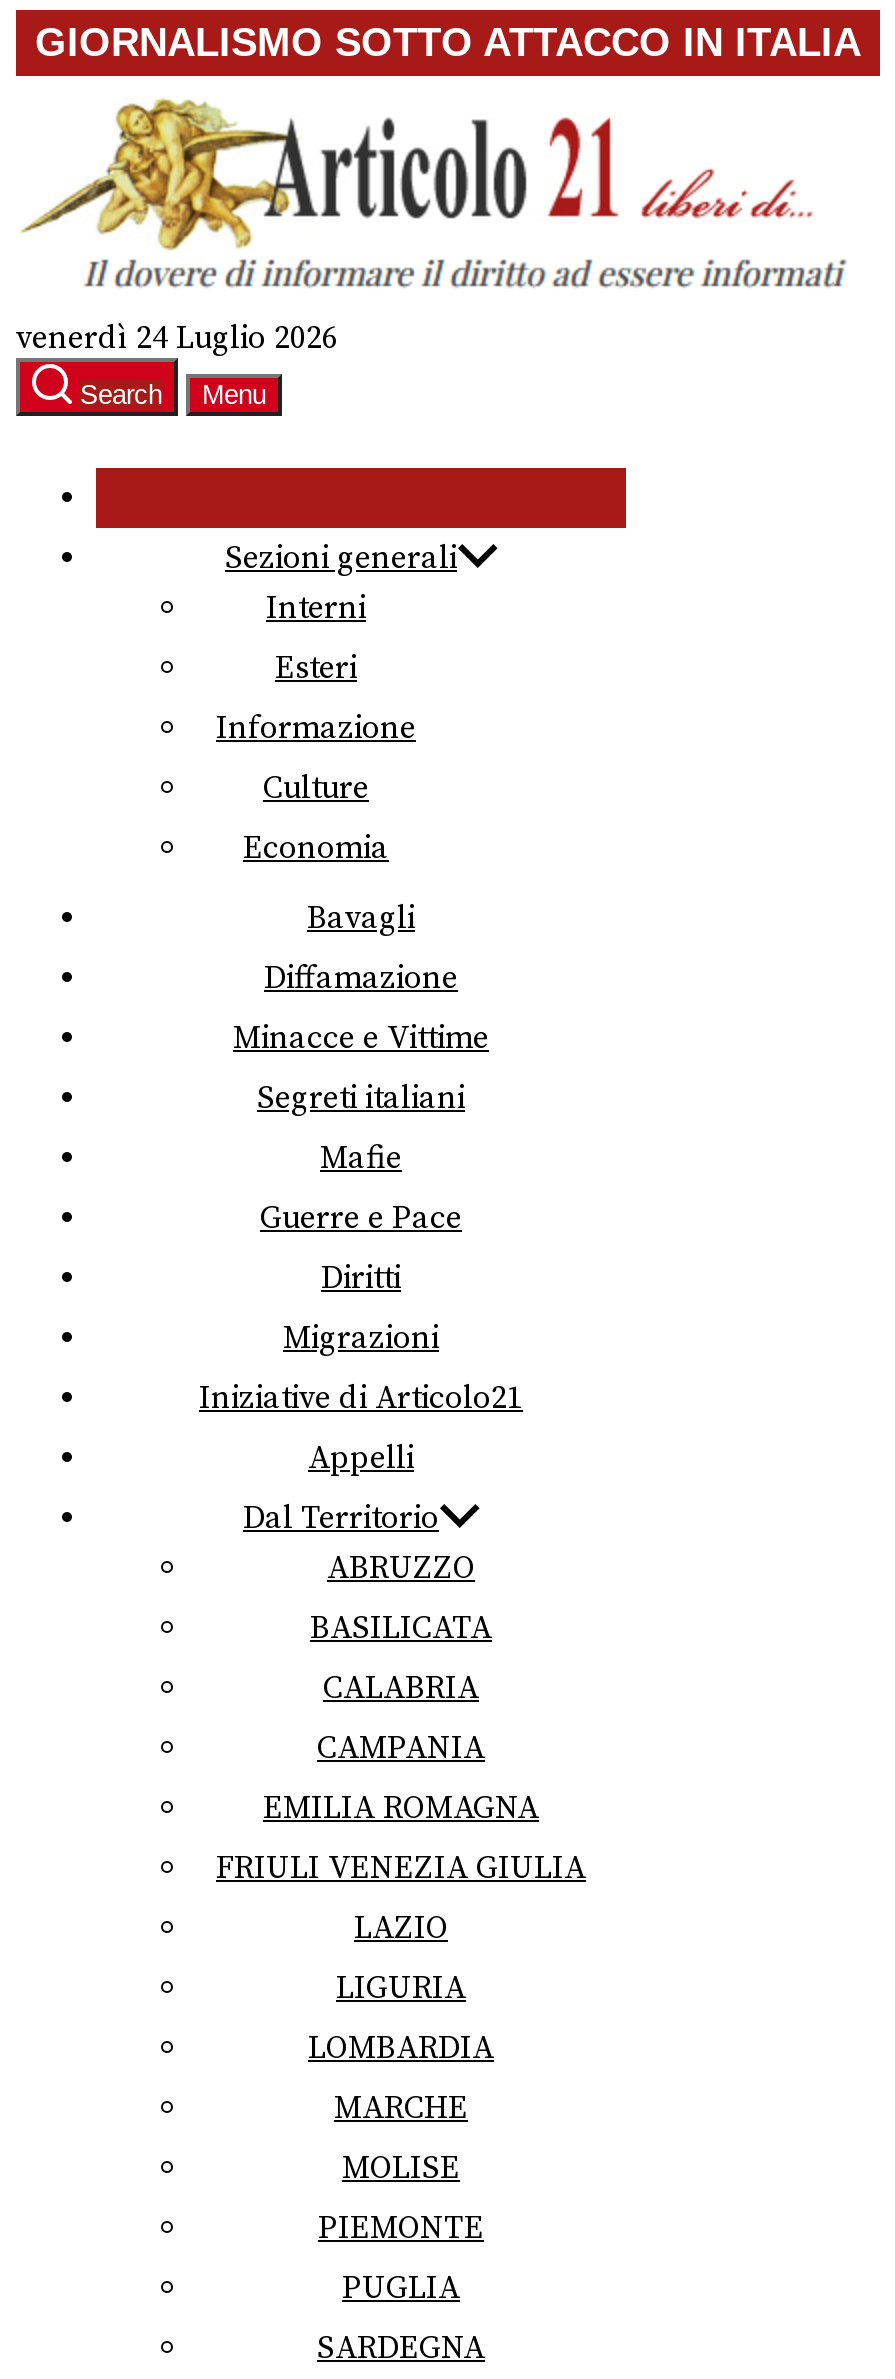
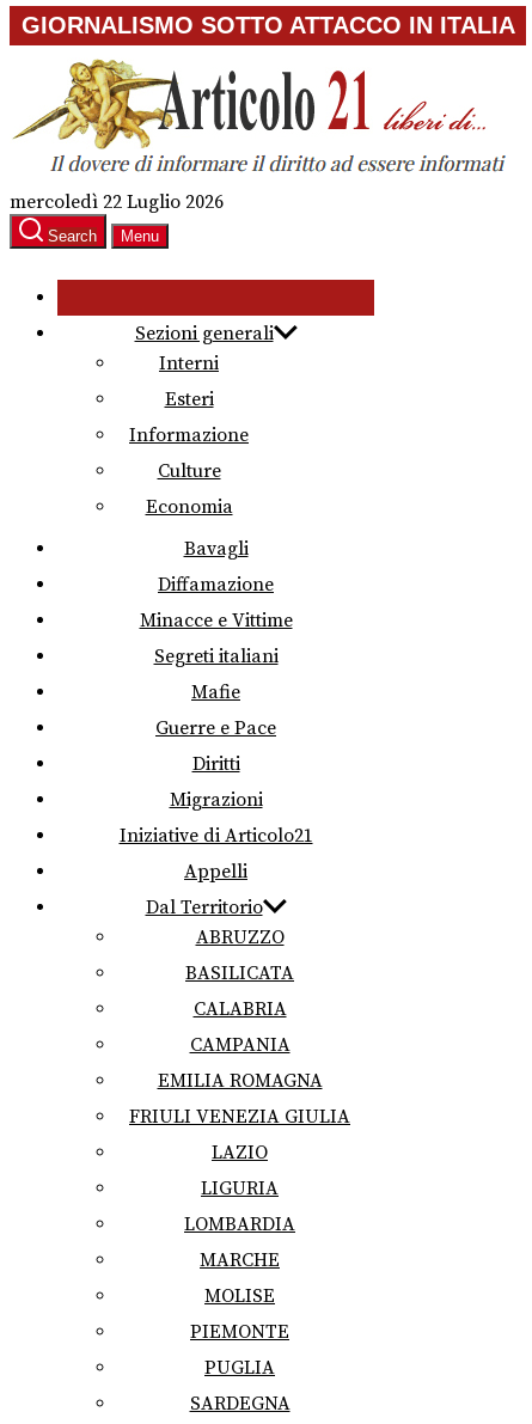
[16,318,338,358] venerdì 24 Luglio 2026 -> [10,190,224,214] mercoledì 22 Luglio 2026

